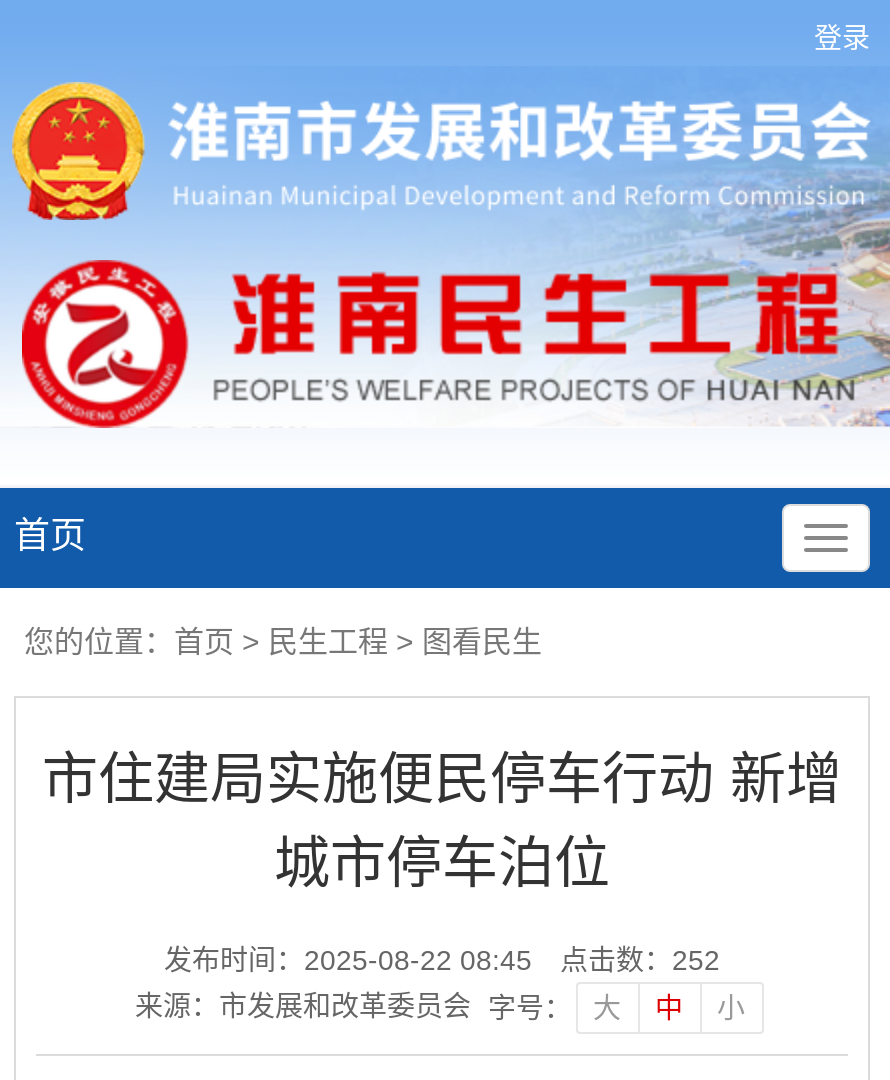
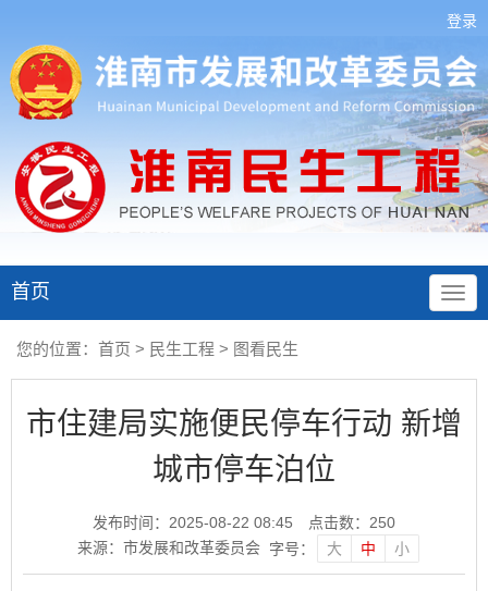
[164,944,720,976] 发布时间：2025-08-22 08:45 点击数：252 -> [93,514,395,531] 发布时间：2025-08-22 08:45 点击数：250

